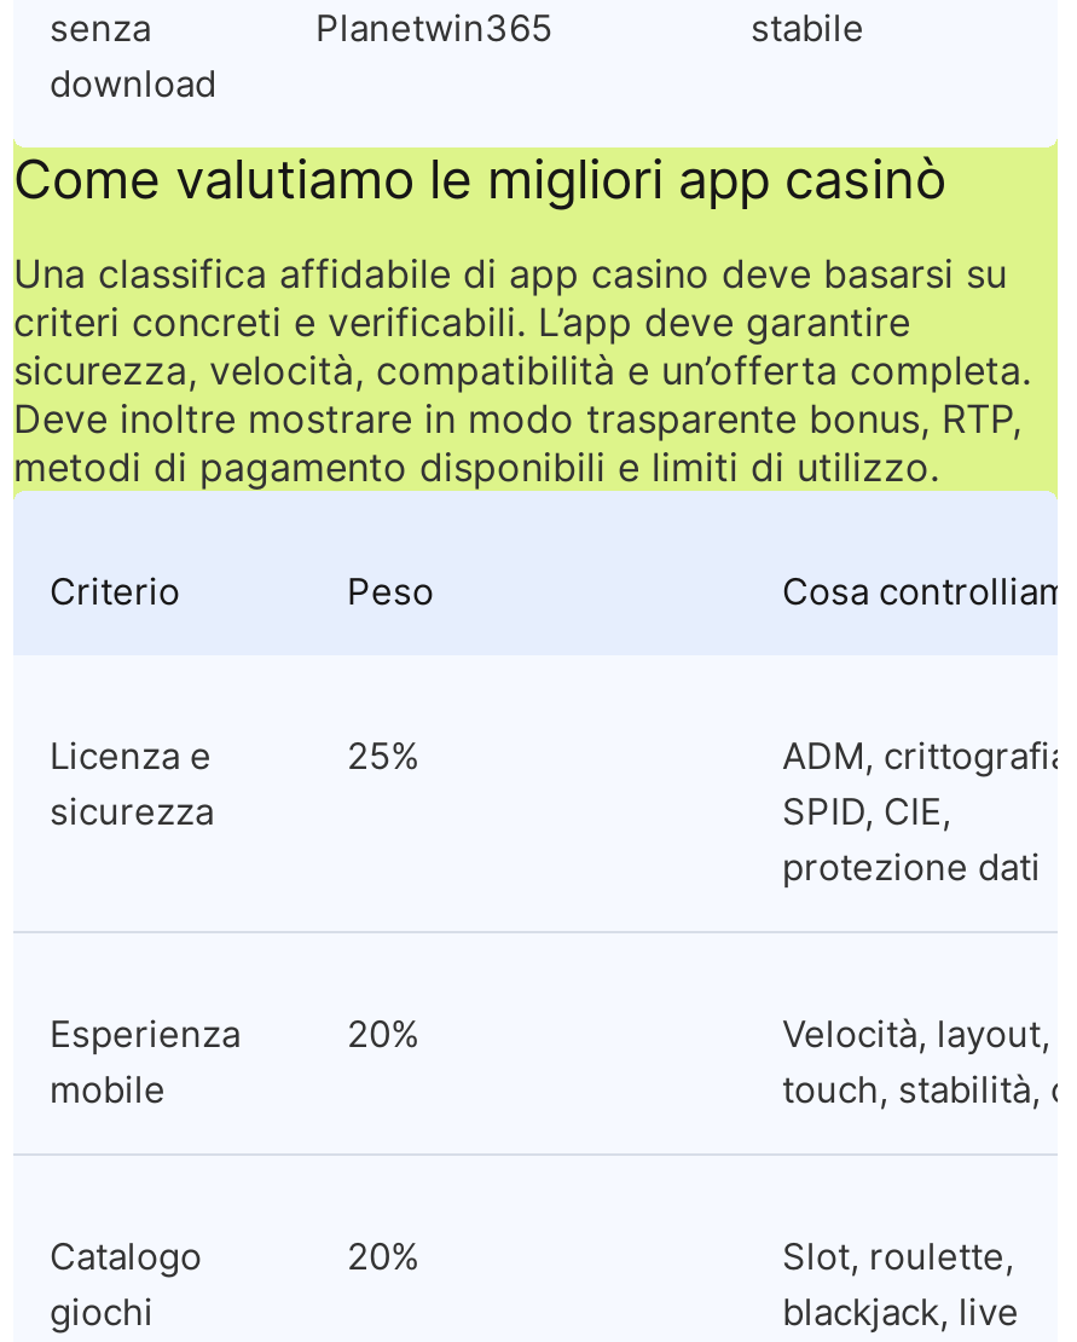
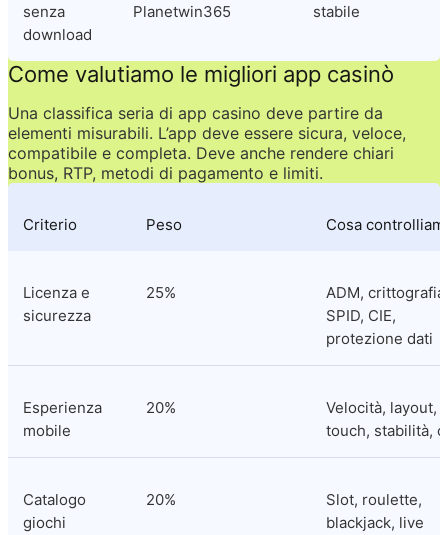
[13,249,1031,491] Una classifica affidabile di app casino deve basarsi su | criteri concreti e verificabili. L’app deve garantire | sicurezza, velocità, compatibilità e un’offerta completa. | Deve inoltre mostrare in modo trasparente bonus, RTP, | metodi di pagamento disponibili e limiti di utilizzo. -> [8,103,406,183] Una classifica seria di app casino deve partire da | elementi misurabili. L’app deve essere sicura, veloce, | compatibile e completa. Deve anche rendere chiari | bonus, RTP, metodi di pagamento e limiti.

